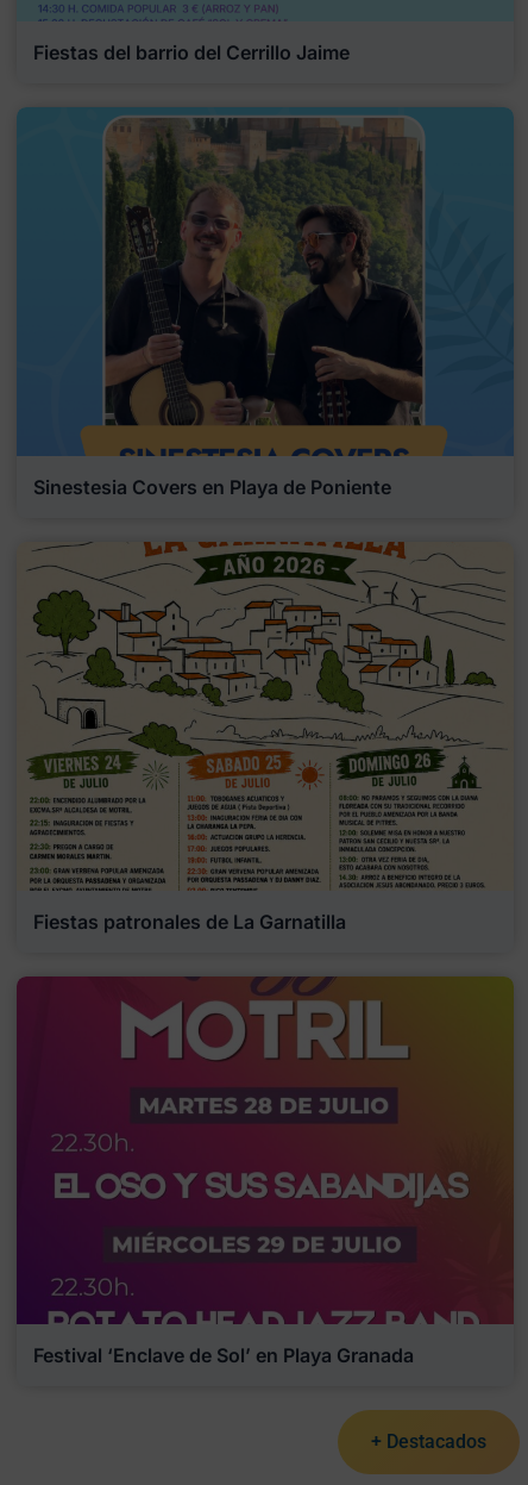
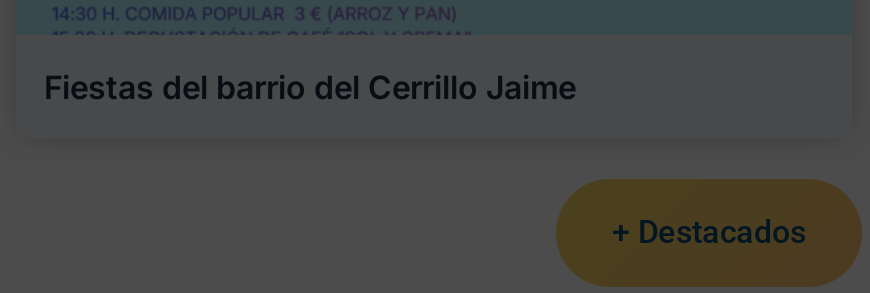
[17,107,514,499] [image] | Sinestesia Covers en Playa de Poniente -> none
[18,539,513,933] [image] | Fiestas patronales de La Garnatilla -> none
[15,975,515,1367] [image] | Festival ‘Enclave de Sol’ en Playa Granada -> none

